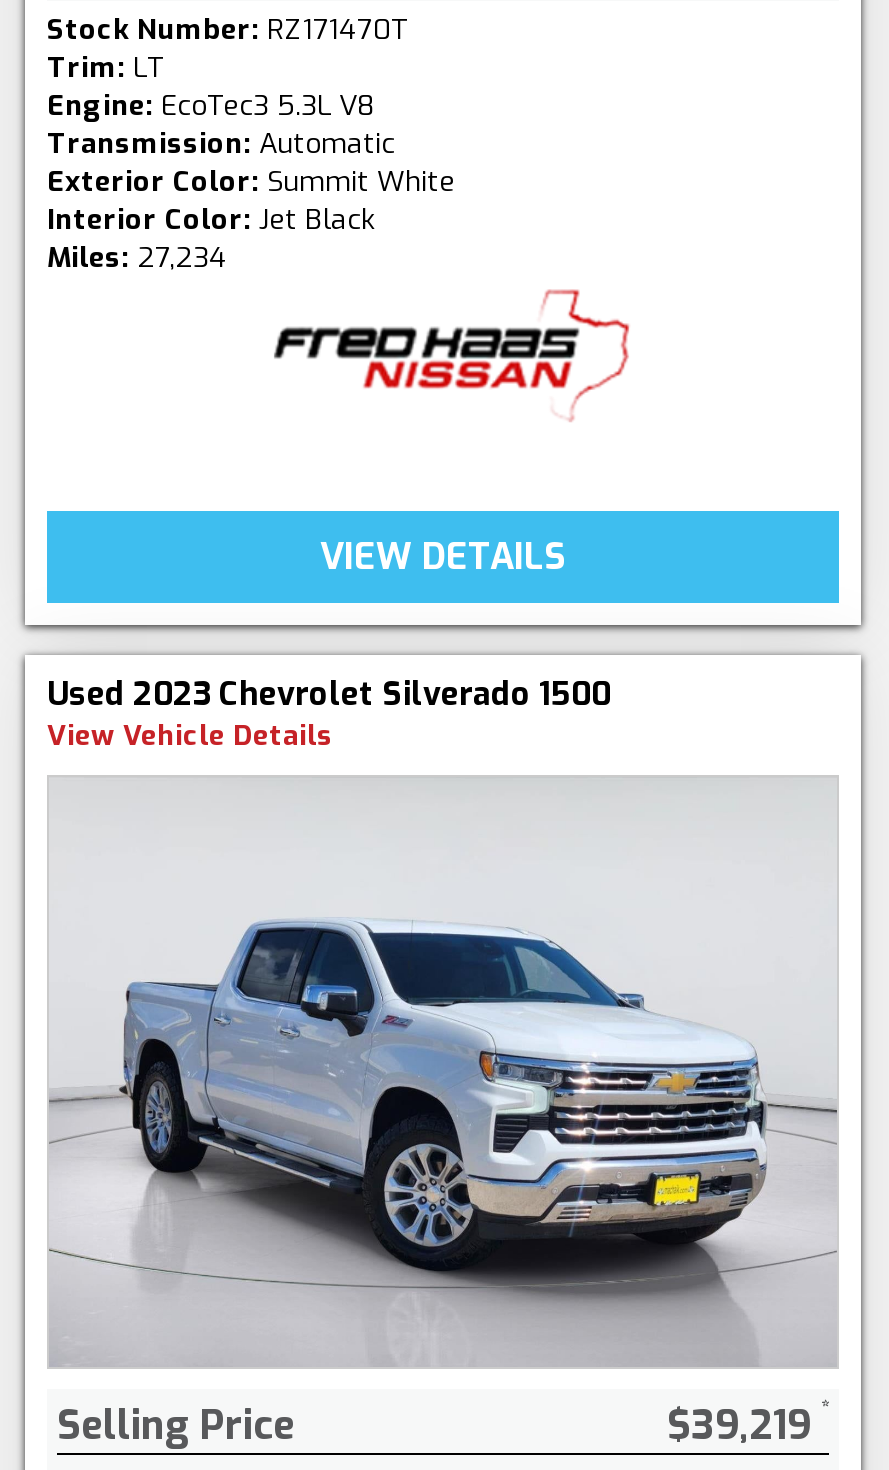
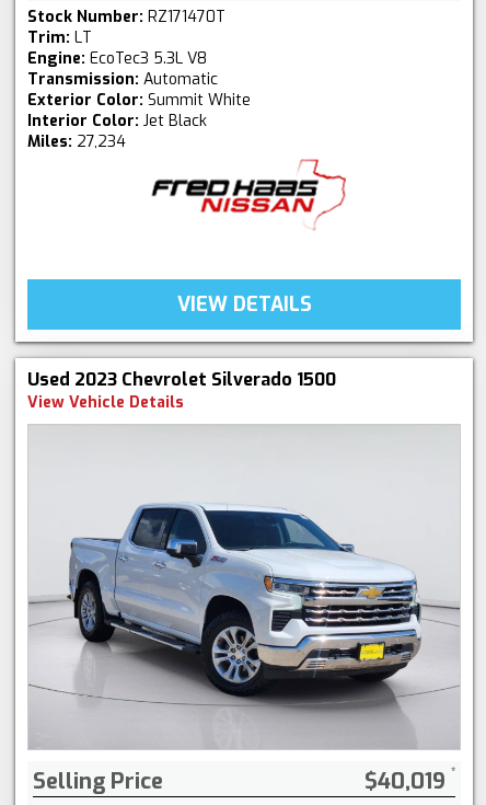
[667,1399,821,1453] $39,219 -> [364,766,451,796] $40,019

